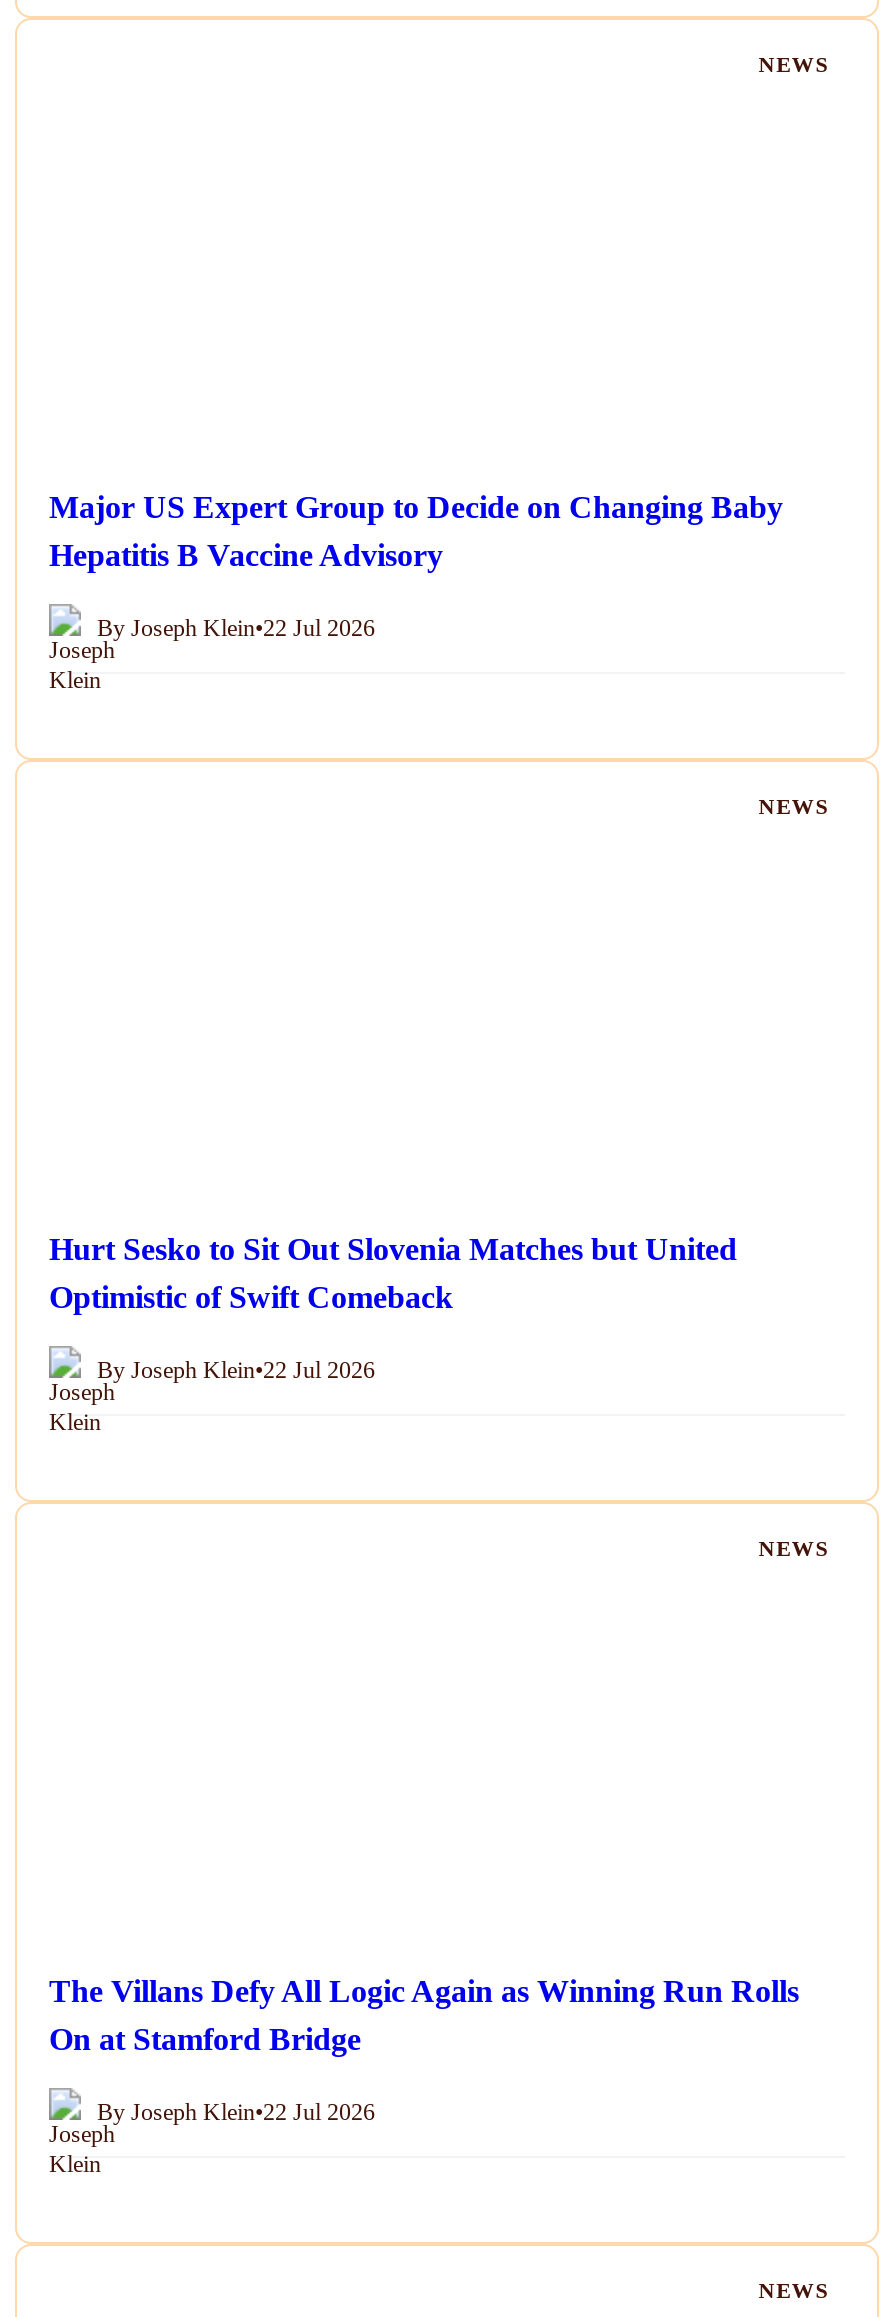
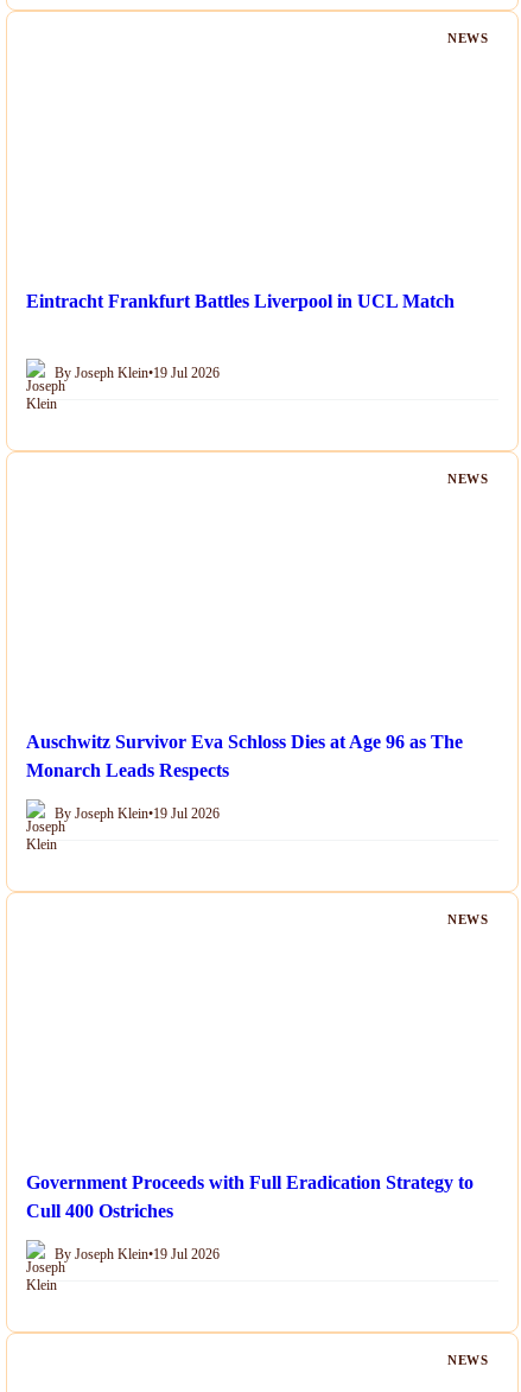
[49,490,783,572] Major US Expert Group to Decide on Changing Baby | Hepatitis B Vaccine Advisory -> [26,291,455,311] Eintracht Frankfurt Battles Liverpool in UCL Match
[97,613,375,641] By Joseph Klein•22 Jul 2026 -> [55,364,220,381] By Joseph Klein•19 Jul 2026
[49,1232,737,1314] Hurt Sesko to Sit Out Slovenia Matches but United | Optimistic of Swift Comeback -> [26,732,463,781] Auschwitz Survivor Eva Schloss Dies at Age 96 as The | Monarch Leads Respects
[97,1355,375,1383] By Joseph Klein•22 Jul 2026 -> [55,805,220,822] By Joseph Klein•19 Jul 2026
[49,1974,799,2056] The Villans Defy All Logic Again as Winning Run Rolls | On at Stamford Bridge -> [26,1173,474,1221] Government Proceeds with Full Eradication Strategy to | Cull 400 Ostriches
[97,2097,375,2125] By Joseph Klein•22 Jul 2026 -> [55,1246,220,1262] By Joseph Klein•19 Jul 2026

